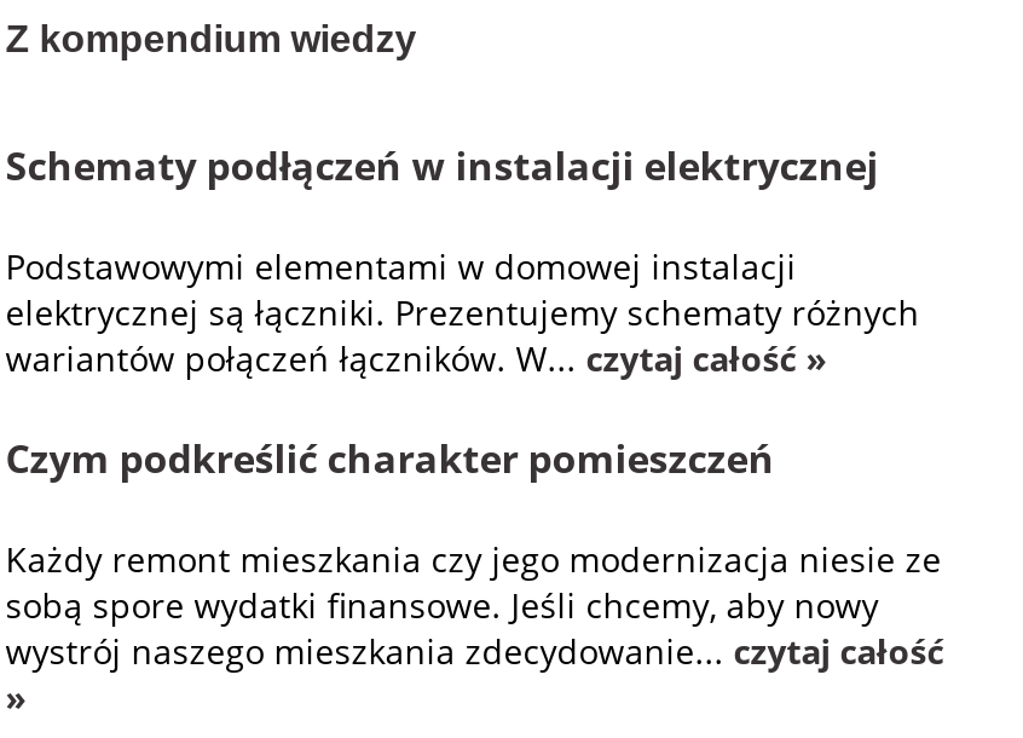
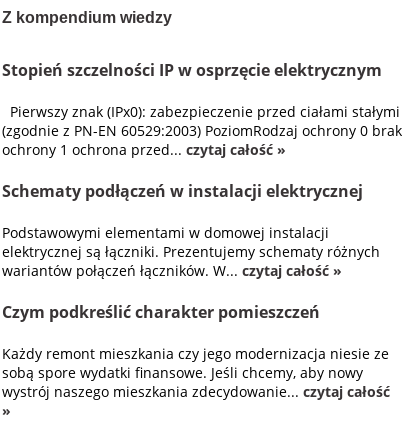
none -> [2,59,402,159] Stopień szczelności IP w osprzęcie elektrycznym | Pierwszy znak (IPx0): zabezpieczenie przed ciałami stałymi | (zgodnie z PN-EN 60529:2003) PoziomRodzaj ochrony 0 brak | ochrony 1 ochrona przed... czytaj całość »

